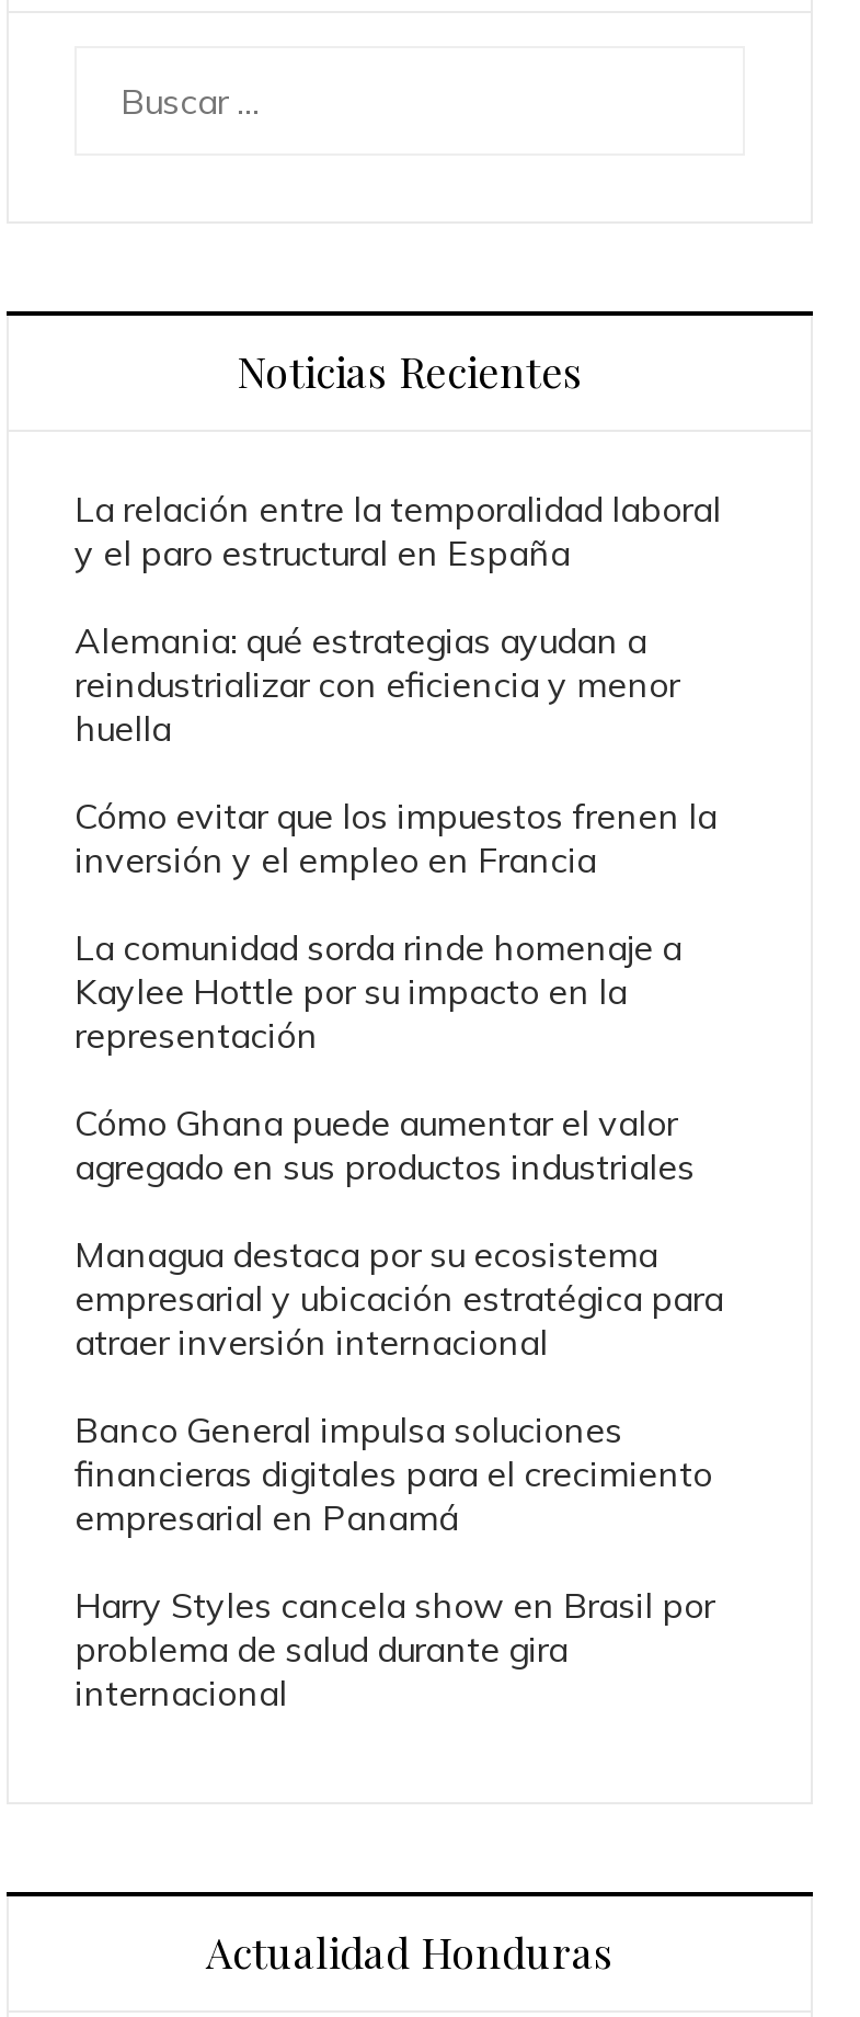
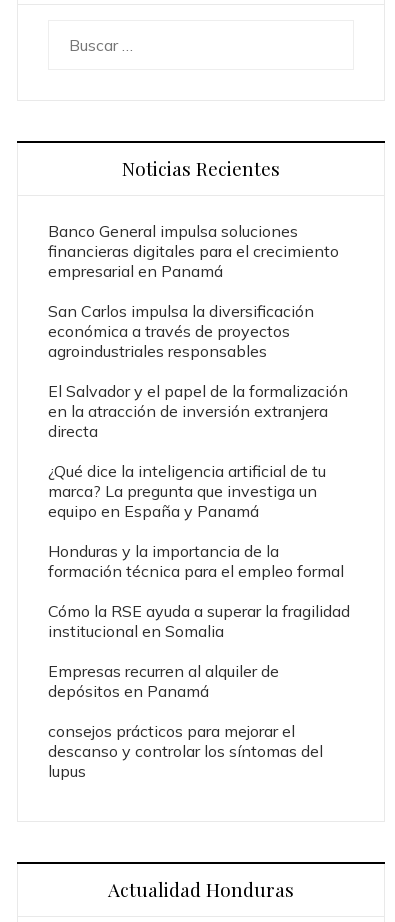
[74,487,723,1364] La relación entre la temporalidad laboral | y el paro estructural en España | Alemania: qué estrategias ayudan a | reindustrializar con eficiencia y menor | huella | Cómo evitar que los impuestos frenen la | inversión y el empleo en Francia | La comunidad sorda rinde homenaje a | Kaylee Hottle por su impacto en la | representación | Cómo Ghana puede aumentar el valor | agregado en sus productos industriales | Managua destaca por su ecosistema | empresarial y ubicación estratégica para | atraer inversión internacional -> none
moved [74,1408,712,1539] -> [48,221,339,281]: Banco General impulsa soluciones | financieras digitales para el crecimiento | empresarial en Panamá
[74,1583,714,1715] Harry Styles cancela show en Brasil por | problema de salud durante gira | internacional -> [48,301,350,781] San Carlos impulsa la diversificación | económica a través de proyectos | agroindustriales responsables | El Salvador y el papel de la formalización | en la atracción de inversión extranjera | directa | ¿Qué dice la inteligencia artificial de tu | marca? La pregunta que investiga un | equipo en España y Panamá | Honduras y la importancia de la | formación técnica para el empleo formal | Cómo la RSE ayuda a superar la fragilidad | institucional en Somalia | Empresas recurren al alquiler de | depósitos en Panamá | consejos prácticos para mejorar el | descanso y controlar los síntomas del | lupus

